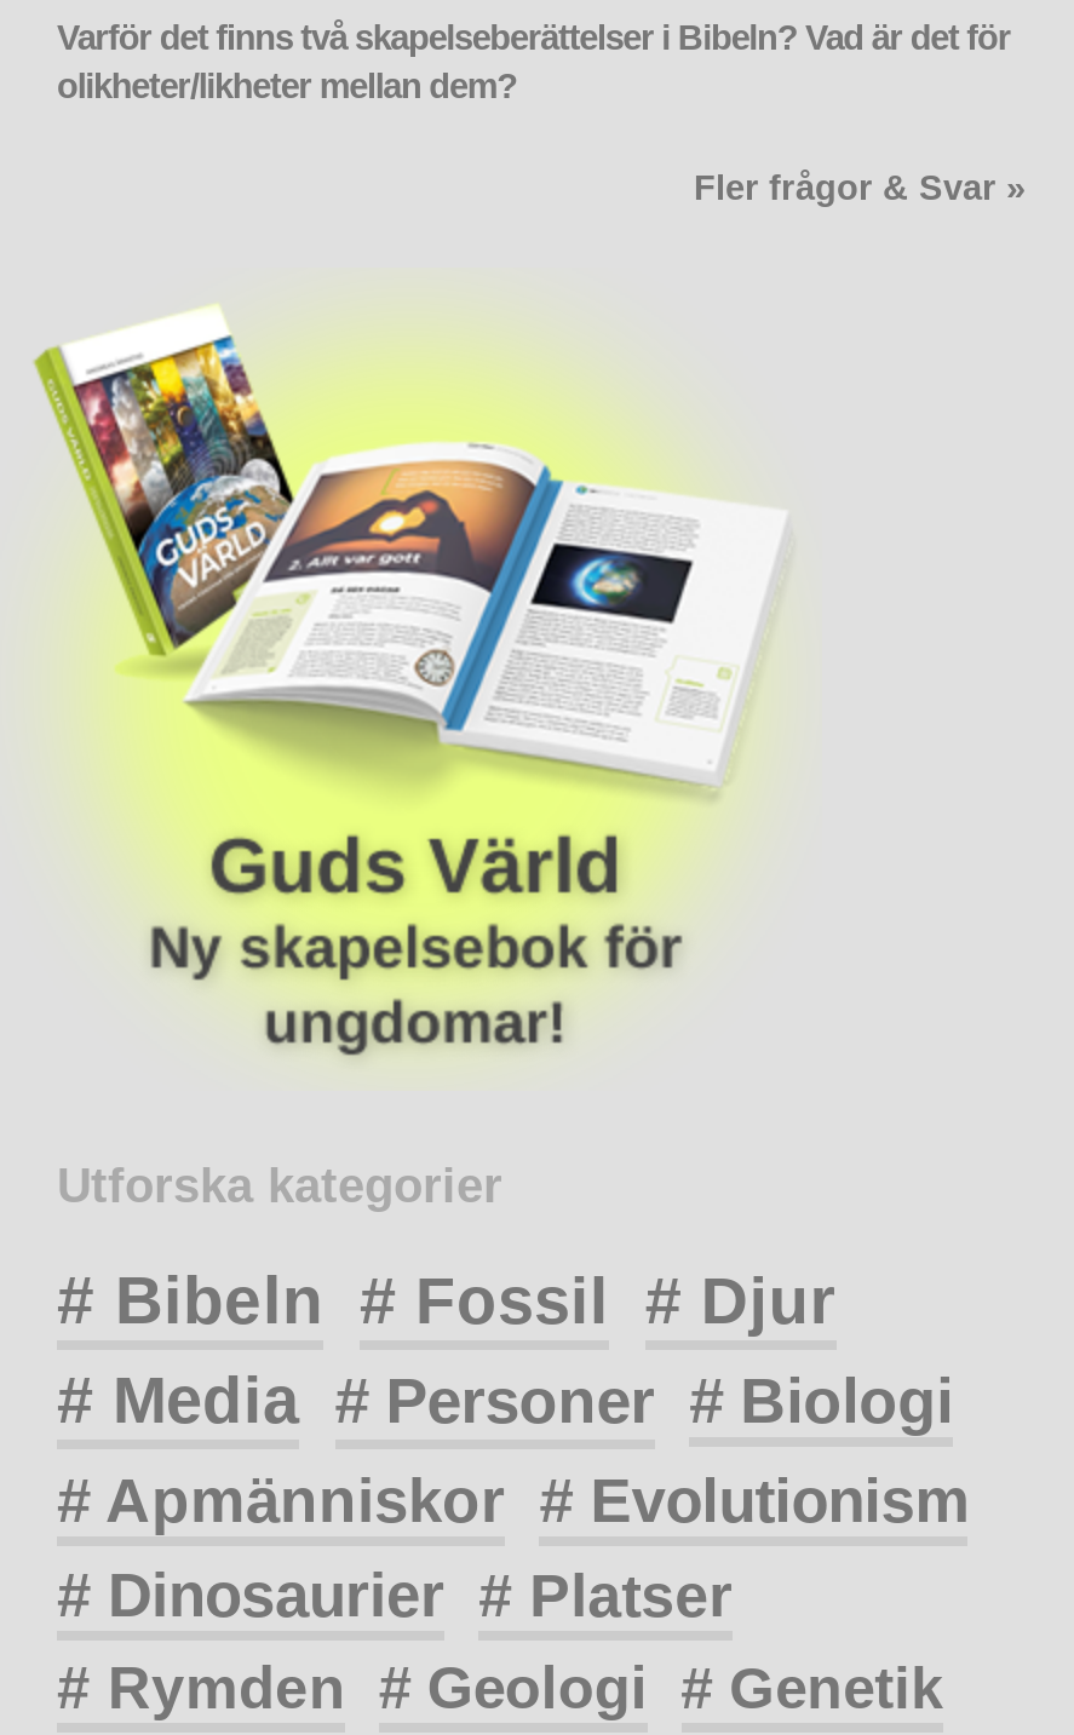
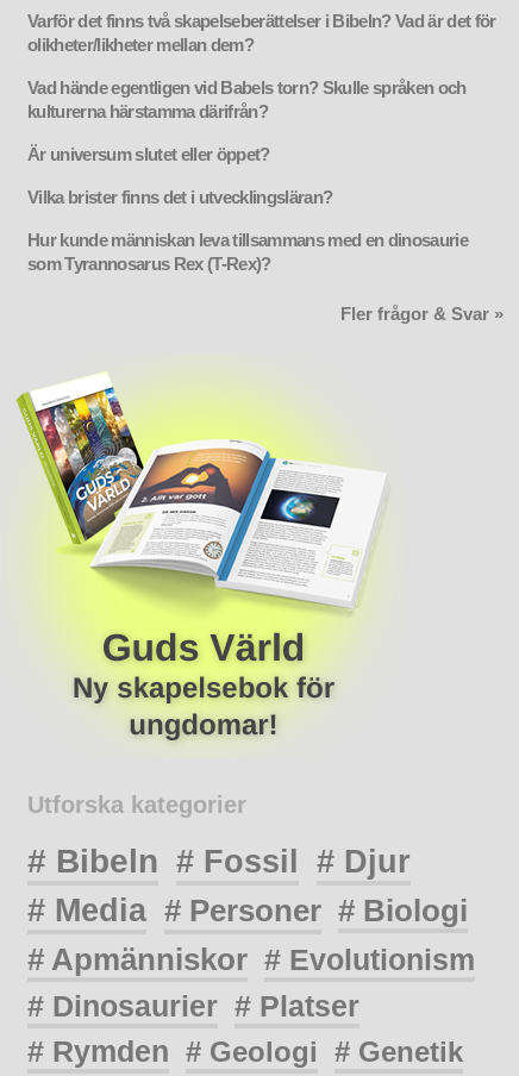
none -> [27,78,468,274] Vad hände egentligen vid Babels torn? Skulle språken och | kulturerna härstamma därifrån? | Är universum slutet eller öppet? | Vilka brister finns det i utvecklingsläran? | Hur kunde människan leva tillsammans med en dinosaurie | som Tyrannosarus Rex (T-Rex)?

